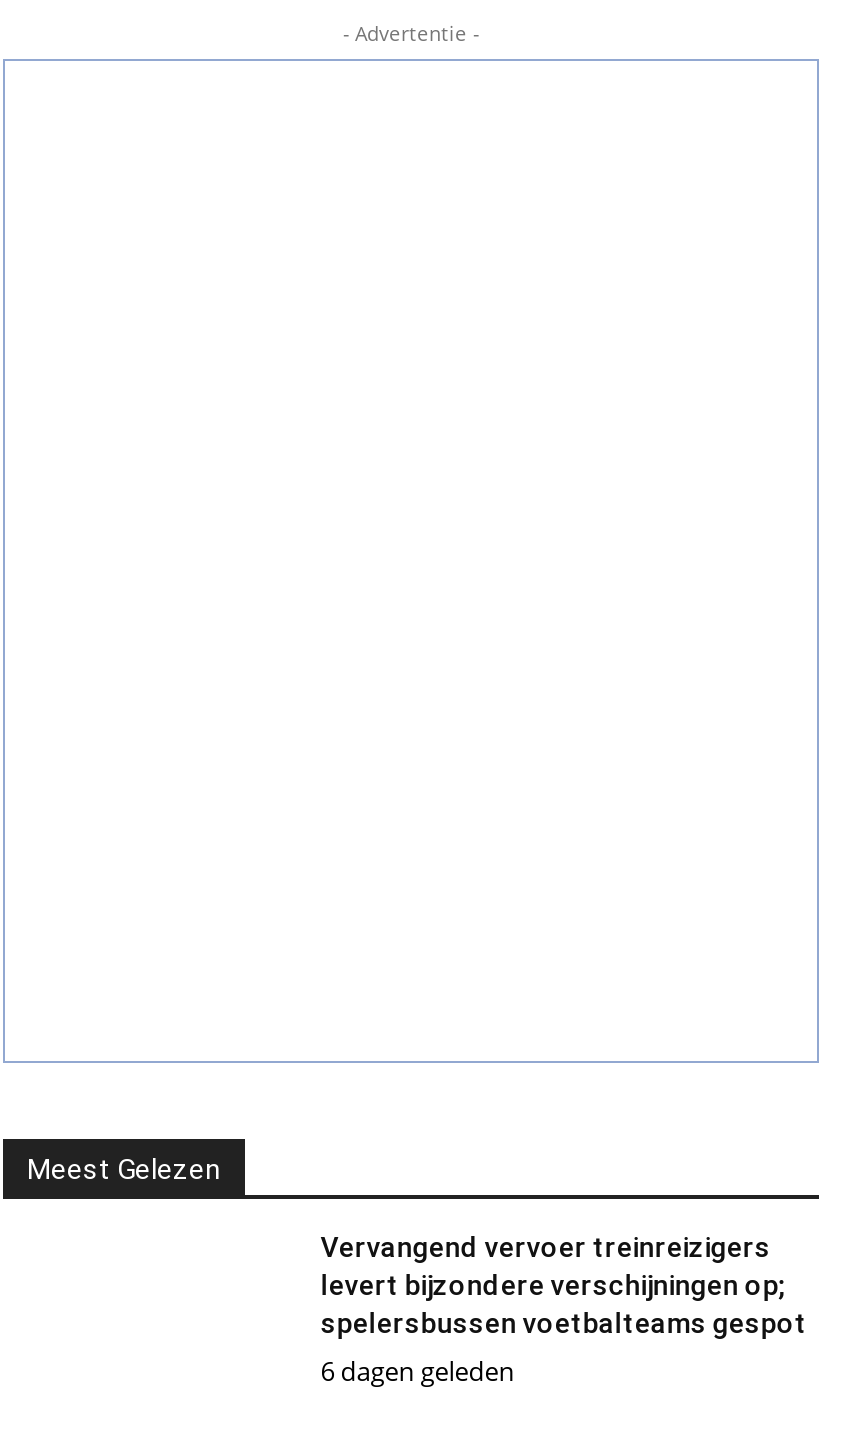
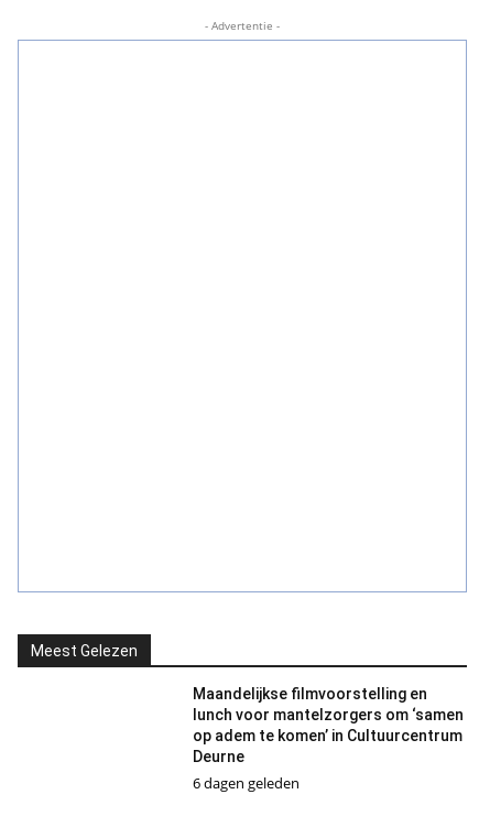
[321,1230,807,1338] Vervangend vervoer treinreizigers | levert bijzondere verschijningen op; | spelersbussen voetbalteams gespot -> [192,685,463,765] Maandelijkse filmvoorstelling en | lunch voor mantelzorgers om ‘samen | op adem te komen’ in Cultuurcentrum | Deurne

